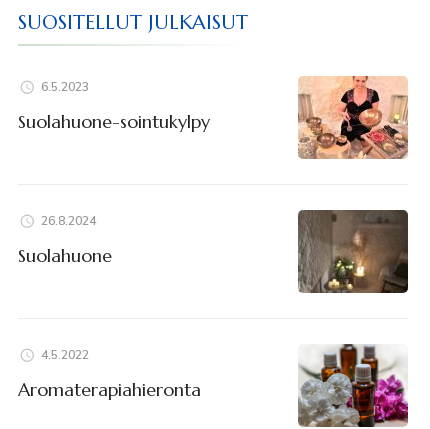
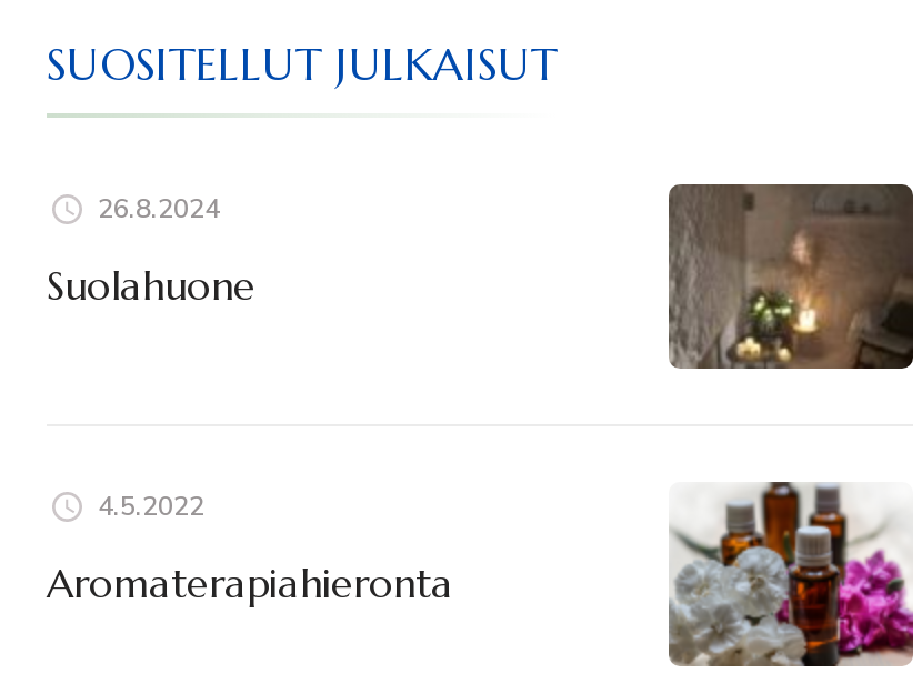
[18,79,210,133] 6.5.2023 | Suolahuone-sointukylpy -> none
[298,75,409,160] [image] -> none

